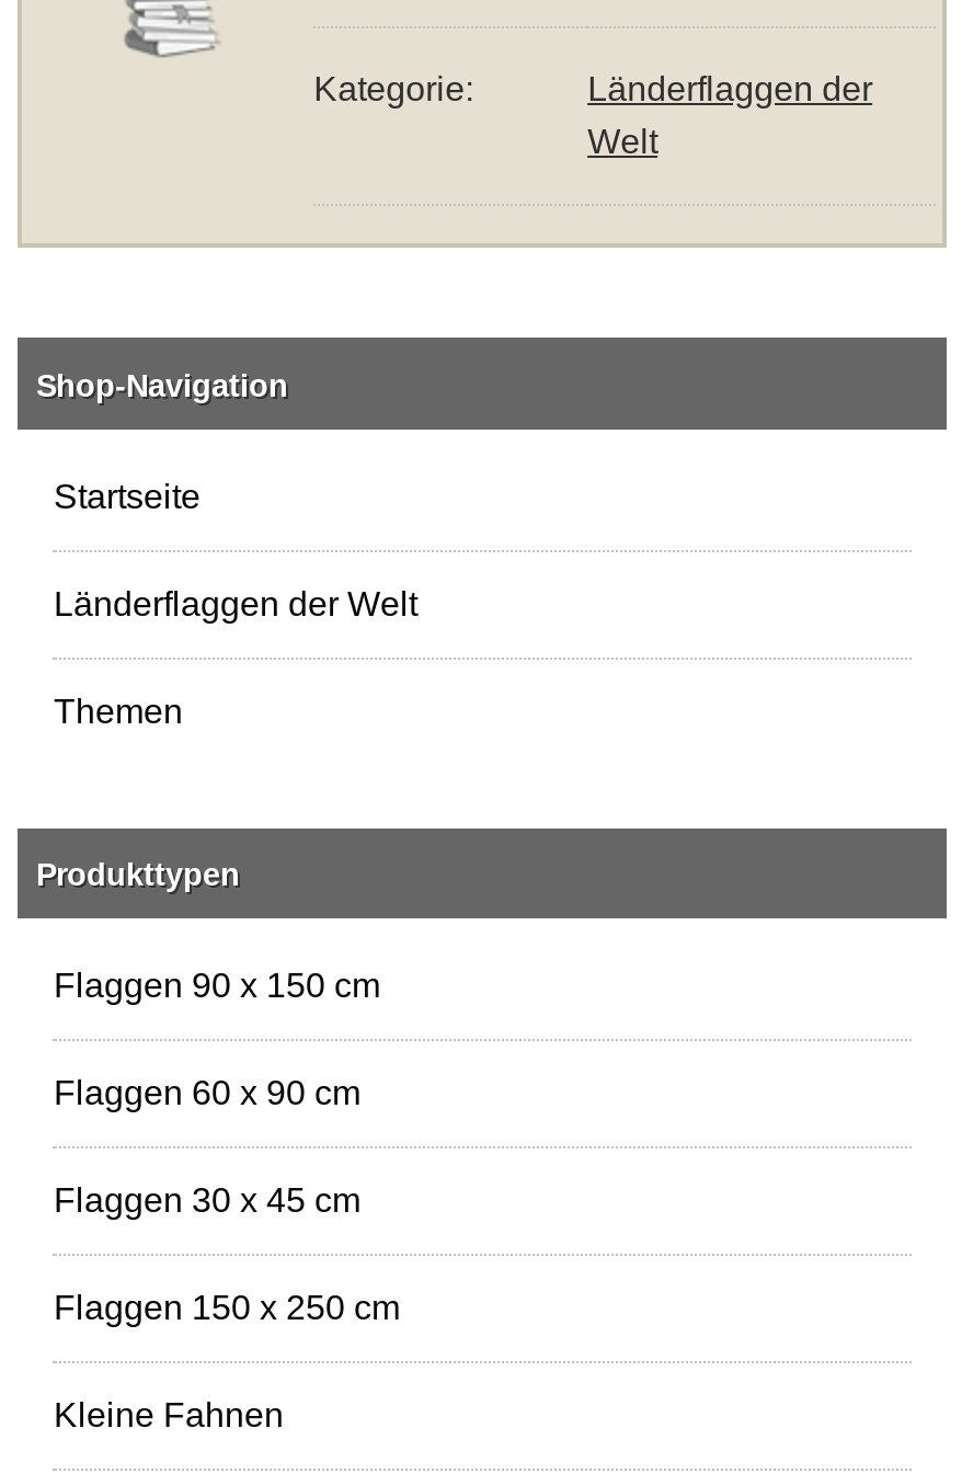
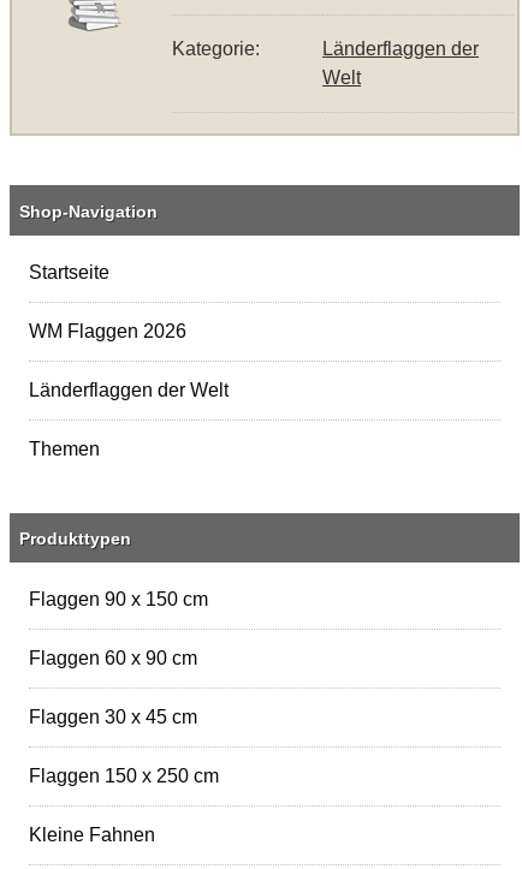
none -> [29,320,187,341] WM Flaggen 2026

